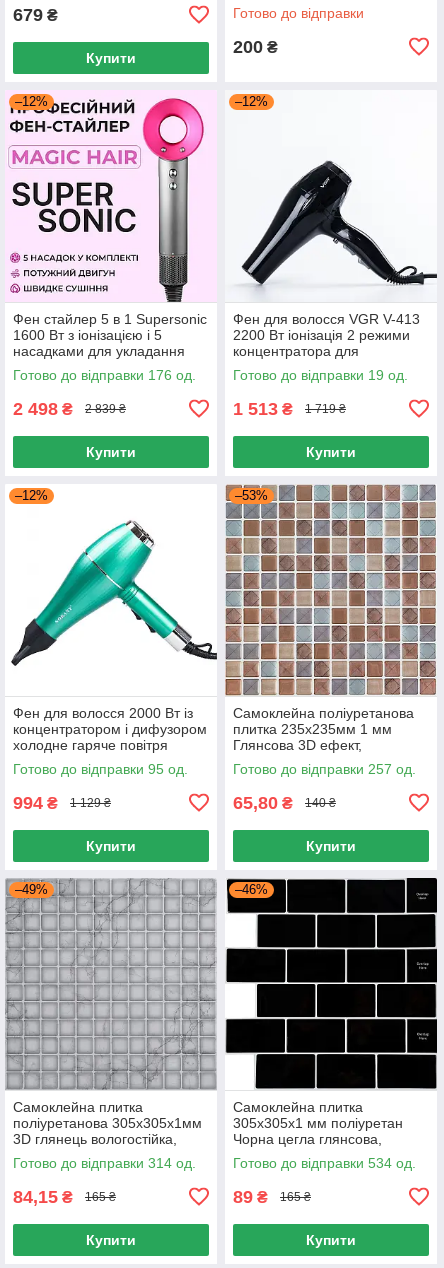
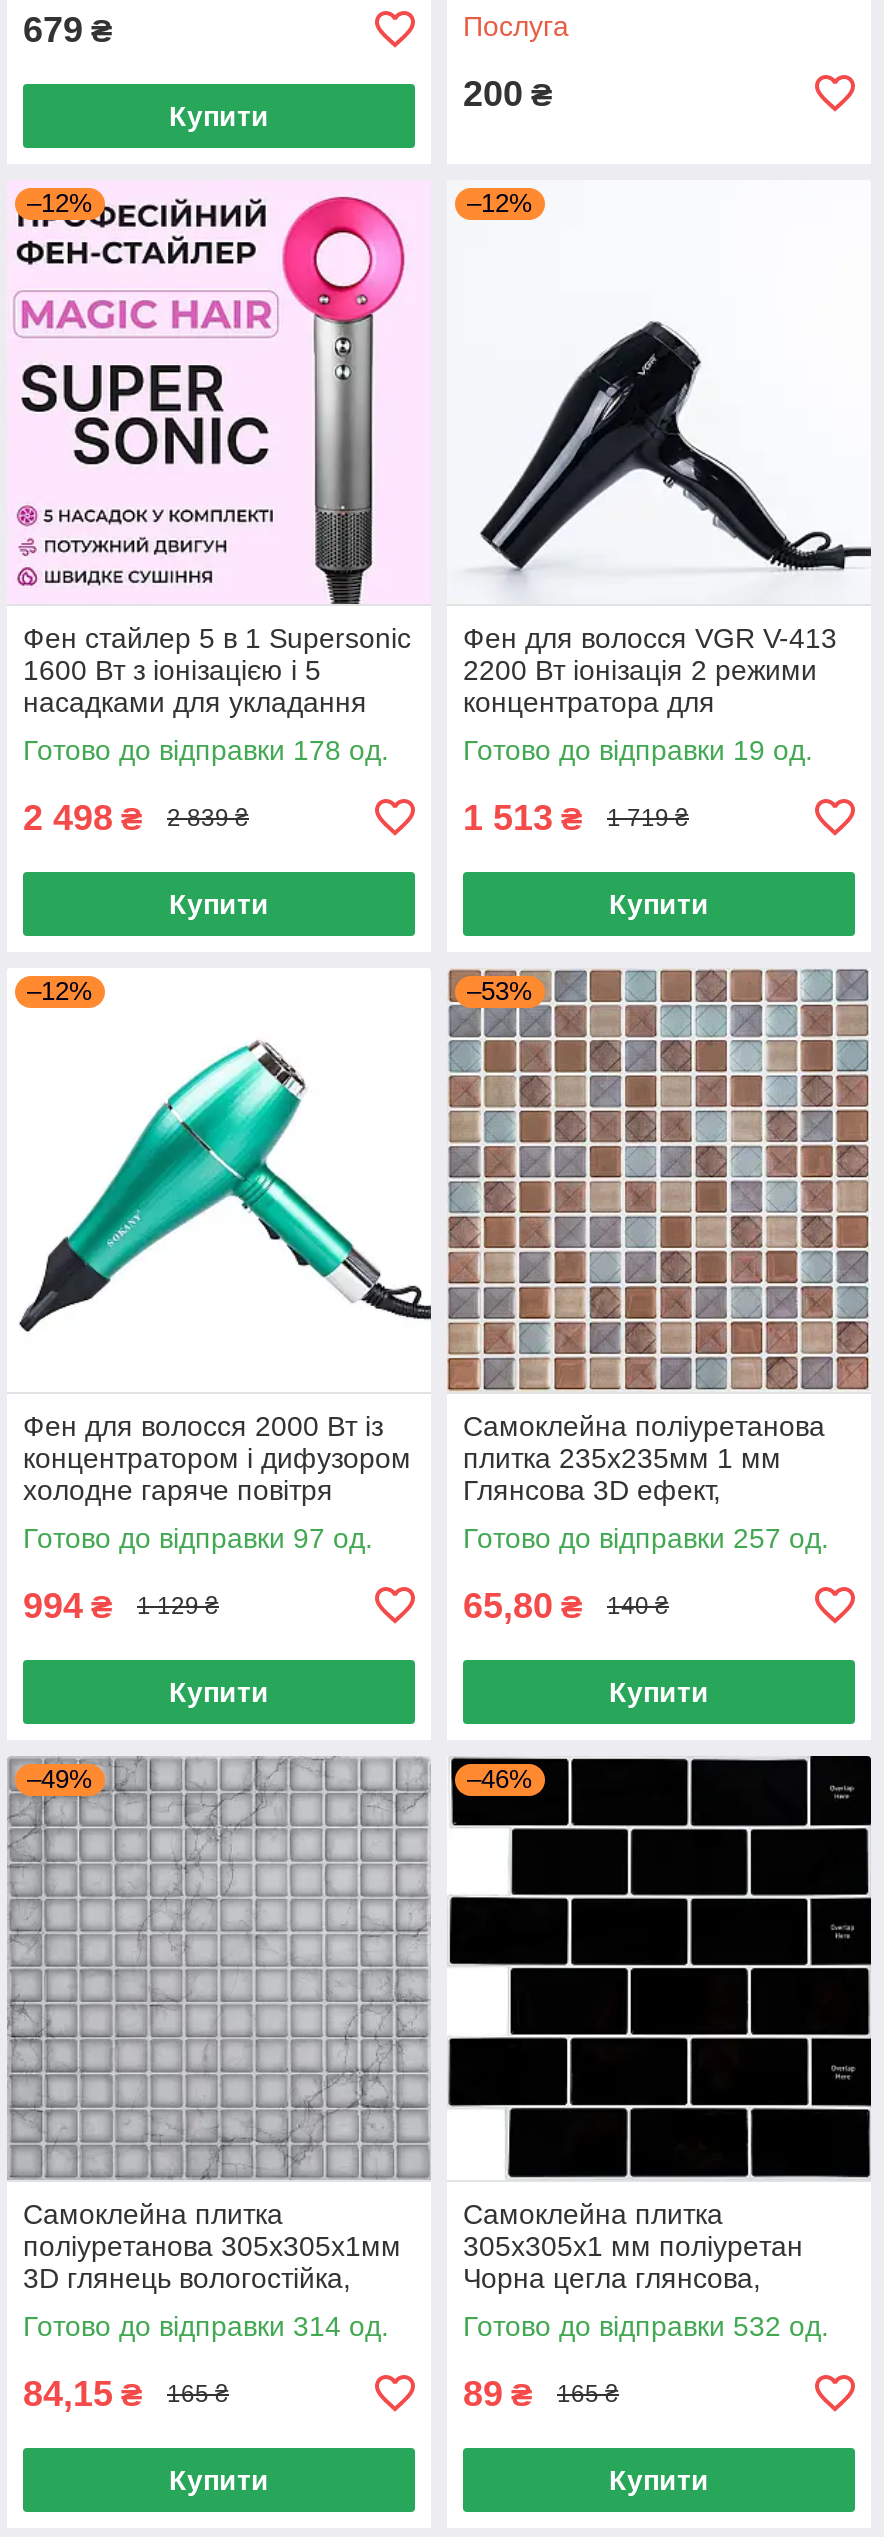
[233,4,364,20] Готово до відправки -> [463,9,569,41] Послуга
[13,366,196,382] Готово до відправки 176 од. -> [23,733,389,765] Готово до відправки 178 од.
[13,760,188,776] Готово до відправки 95 од. -> [23,1521,373,1553] Готово до відправки 97 од.
[233,1154,416,1170] Готово до відправки 534 од. -> [463,2309,829,2341] Готово до відправки 532 од.

